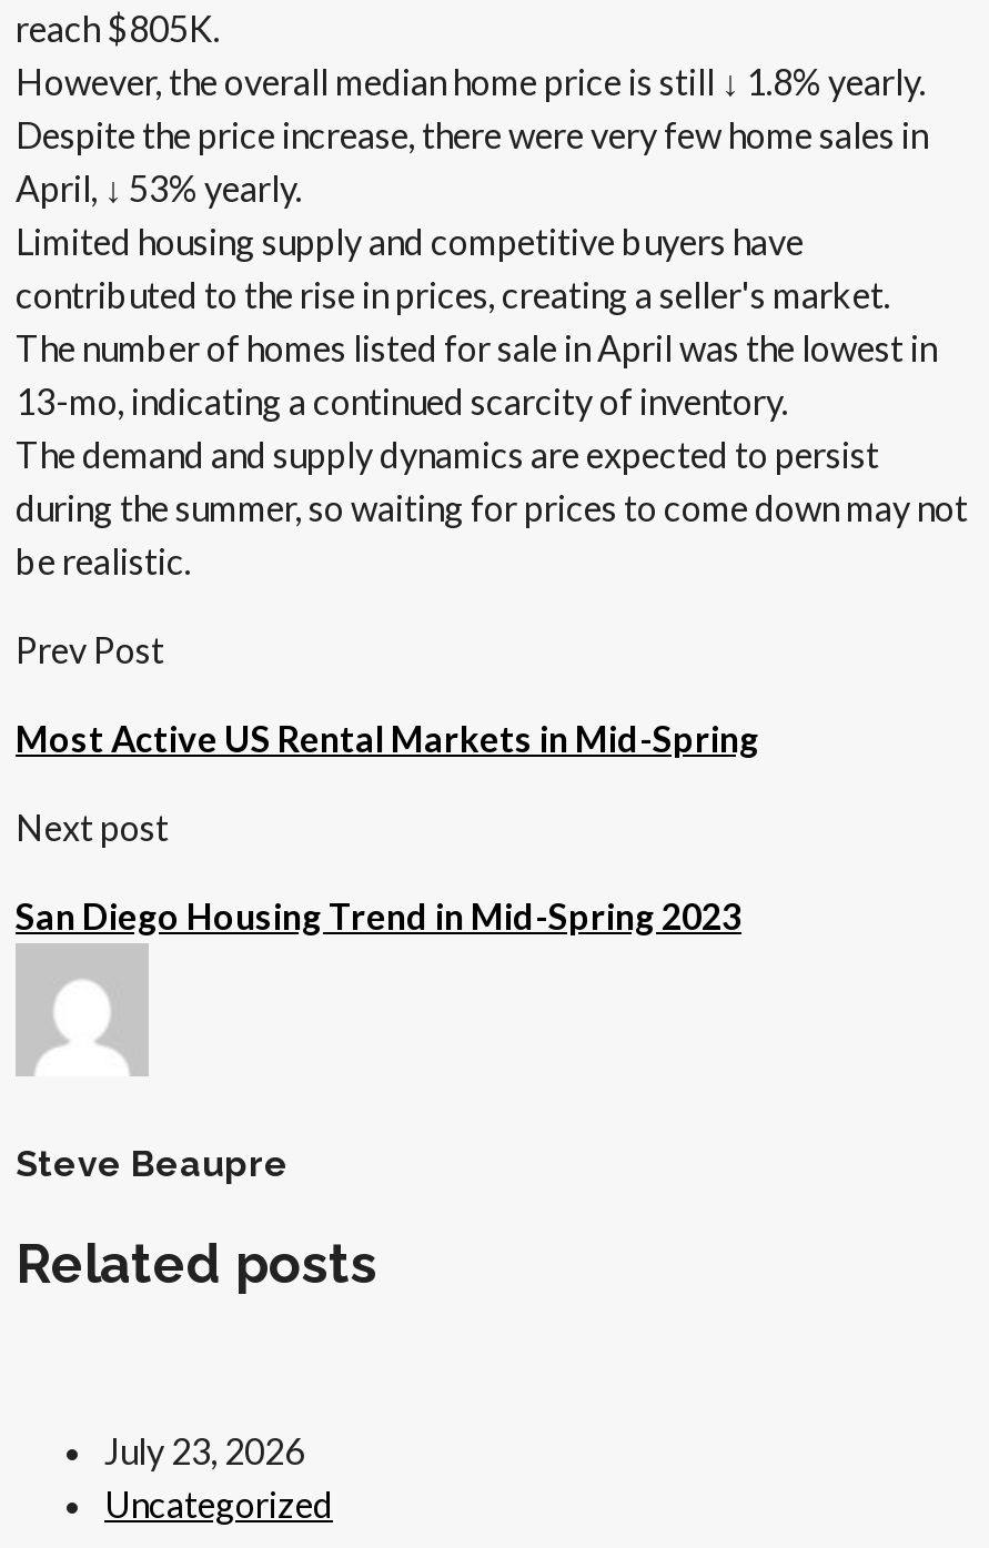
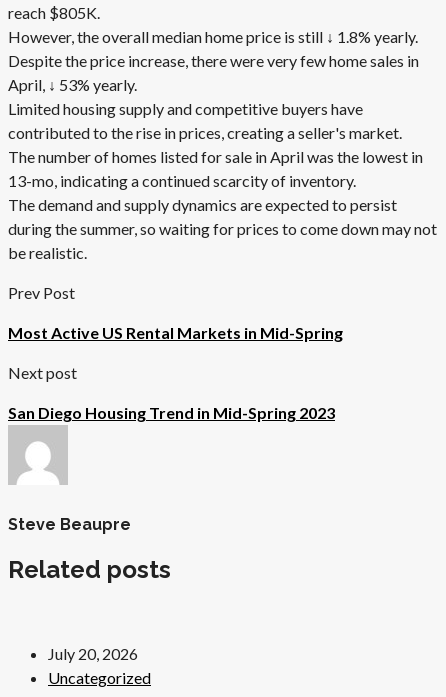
[104,1429,304,1471] July 23, 2026 -> [48,644,138,663] July 20, 2026

